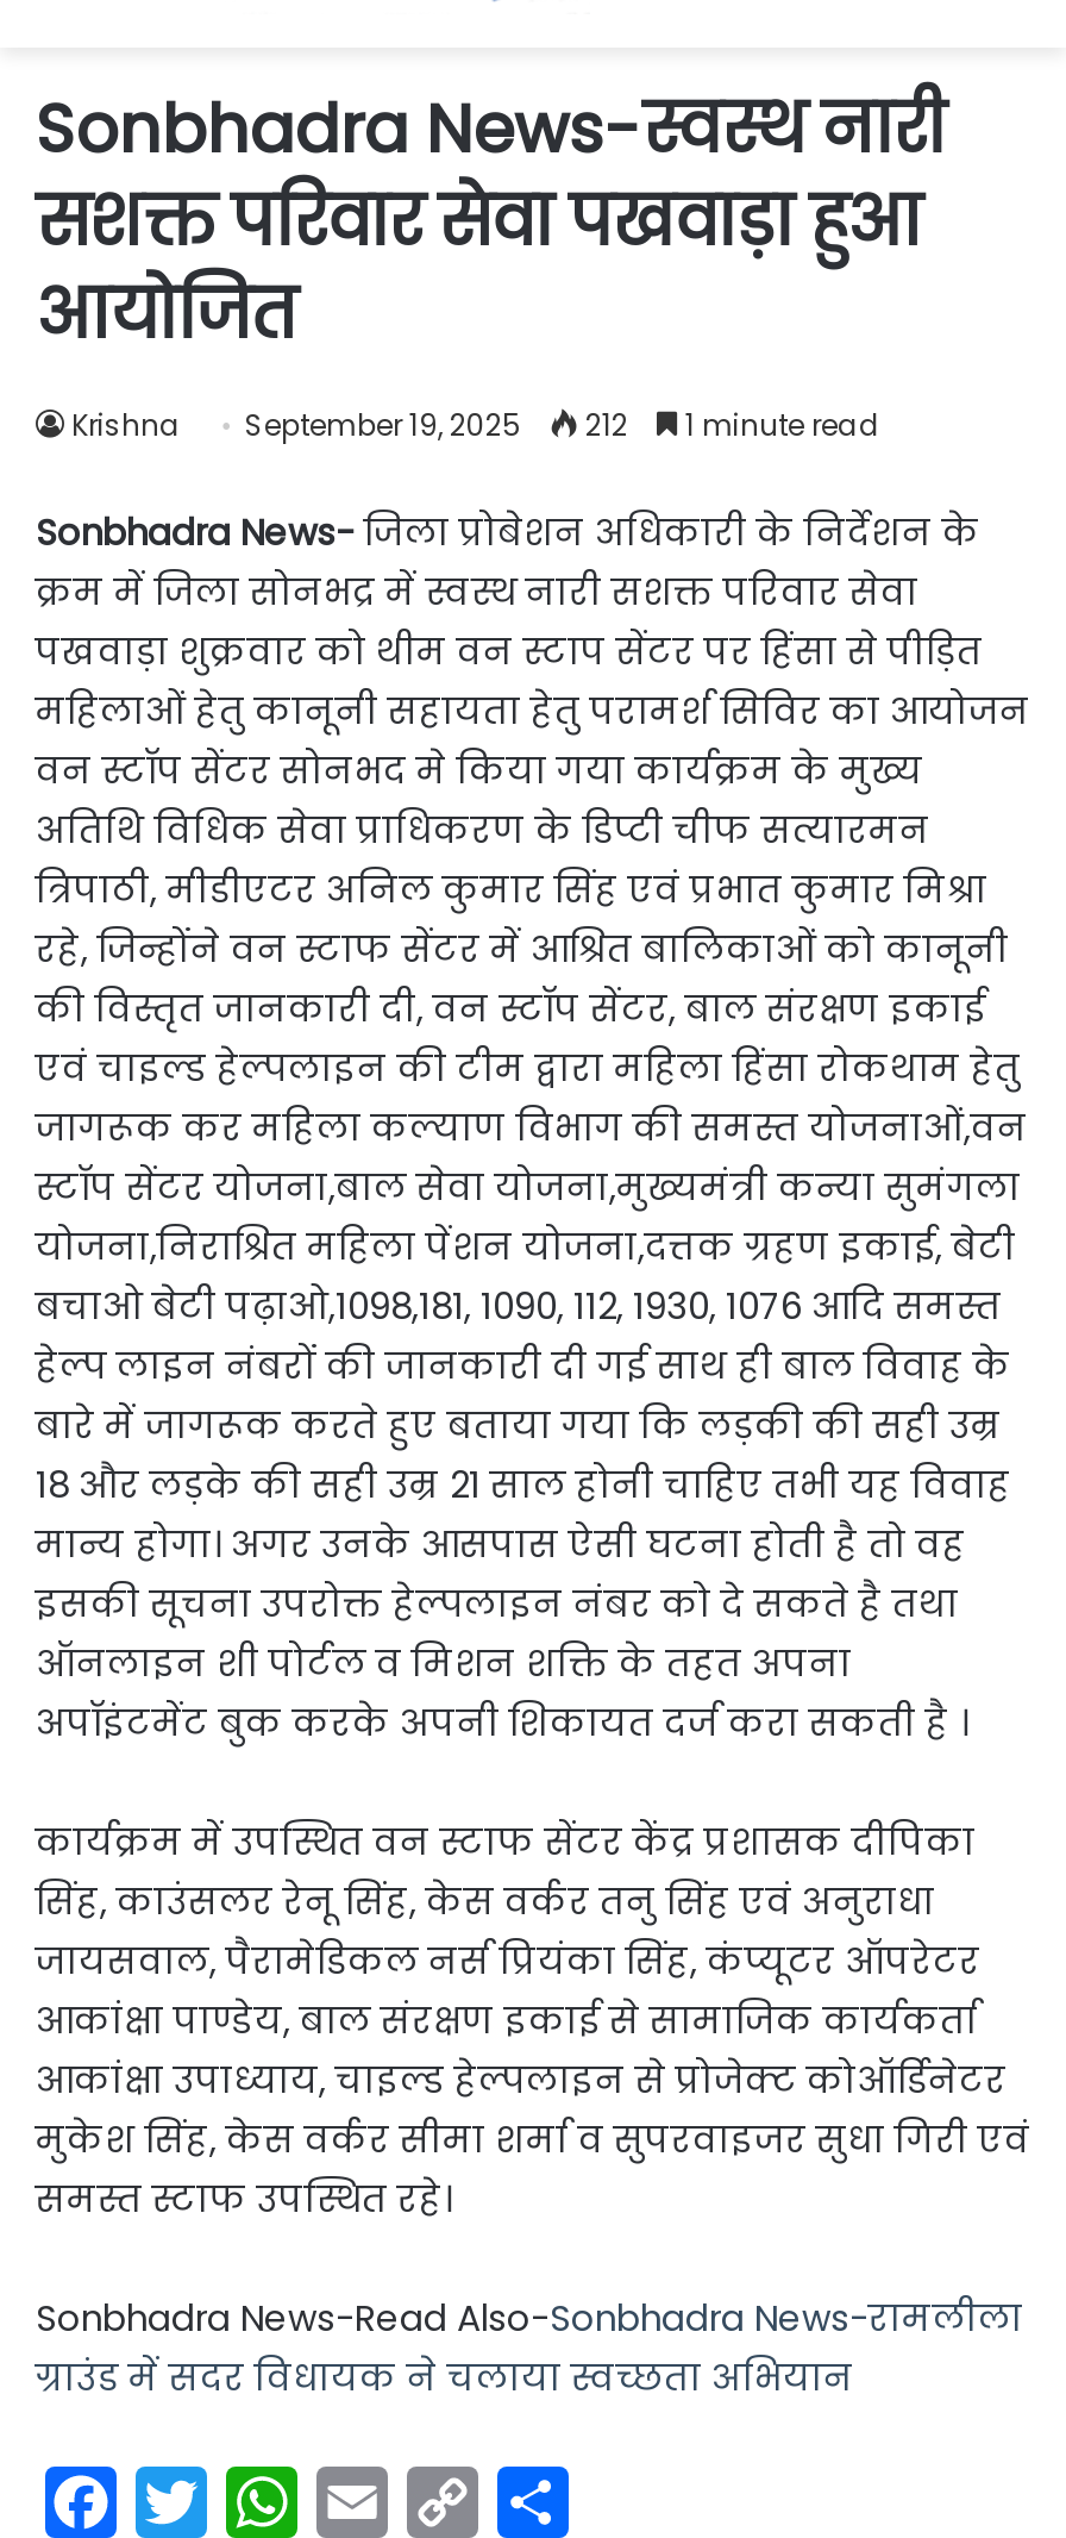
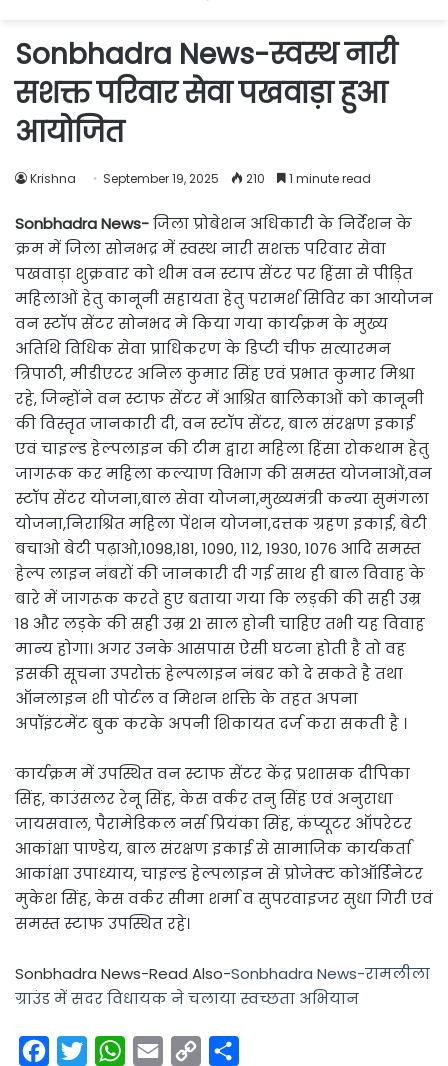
[71,404,880,445] Krishna September 19, 2025 212 1 minute read -> [30,170,371,187] Krishna September 19, 2025 210 1 minute read

